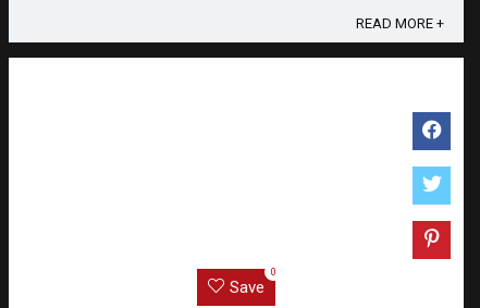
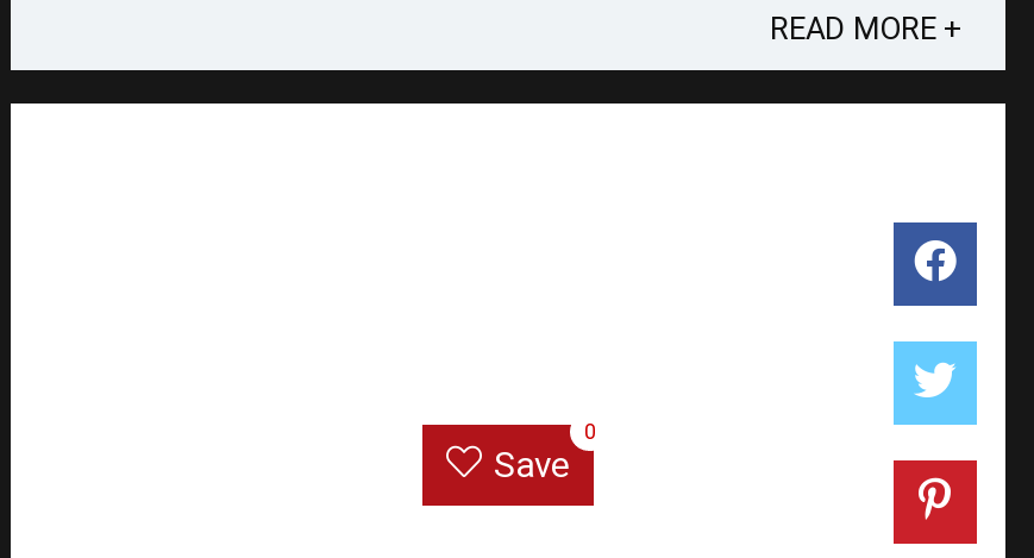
none -> [891,458,979,546] [image]

